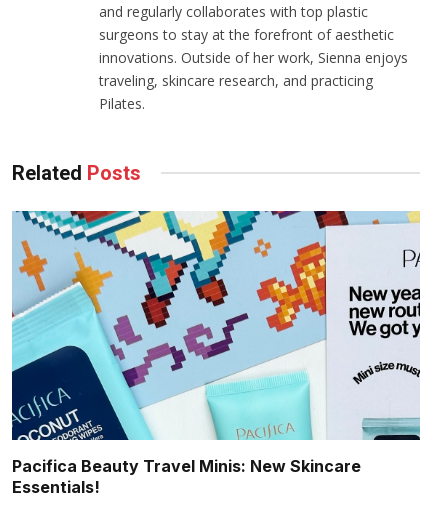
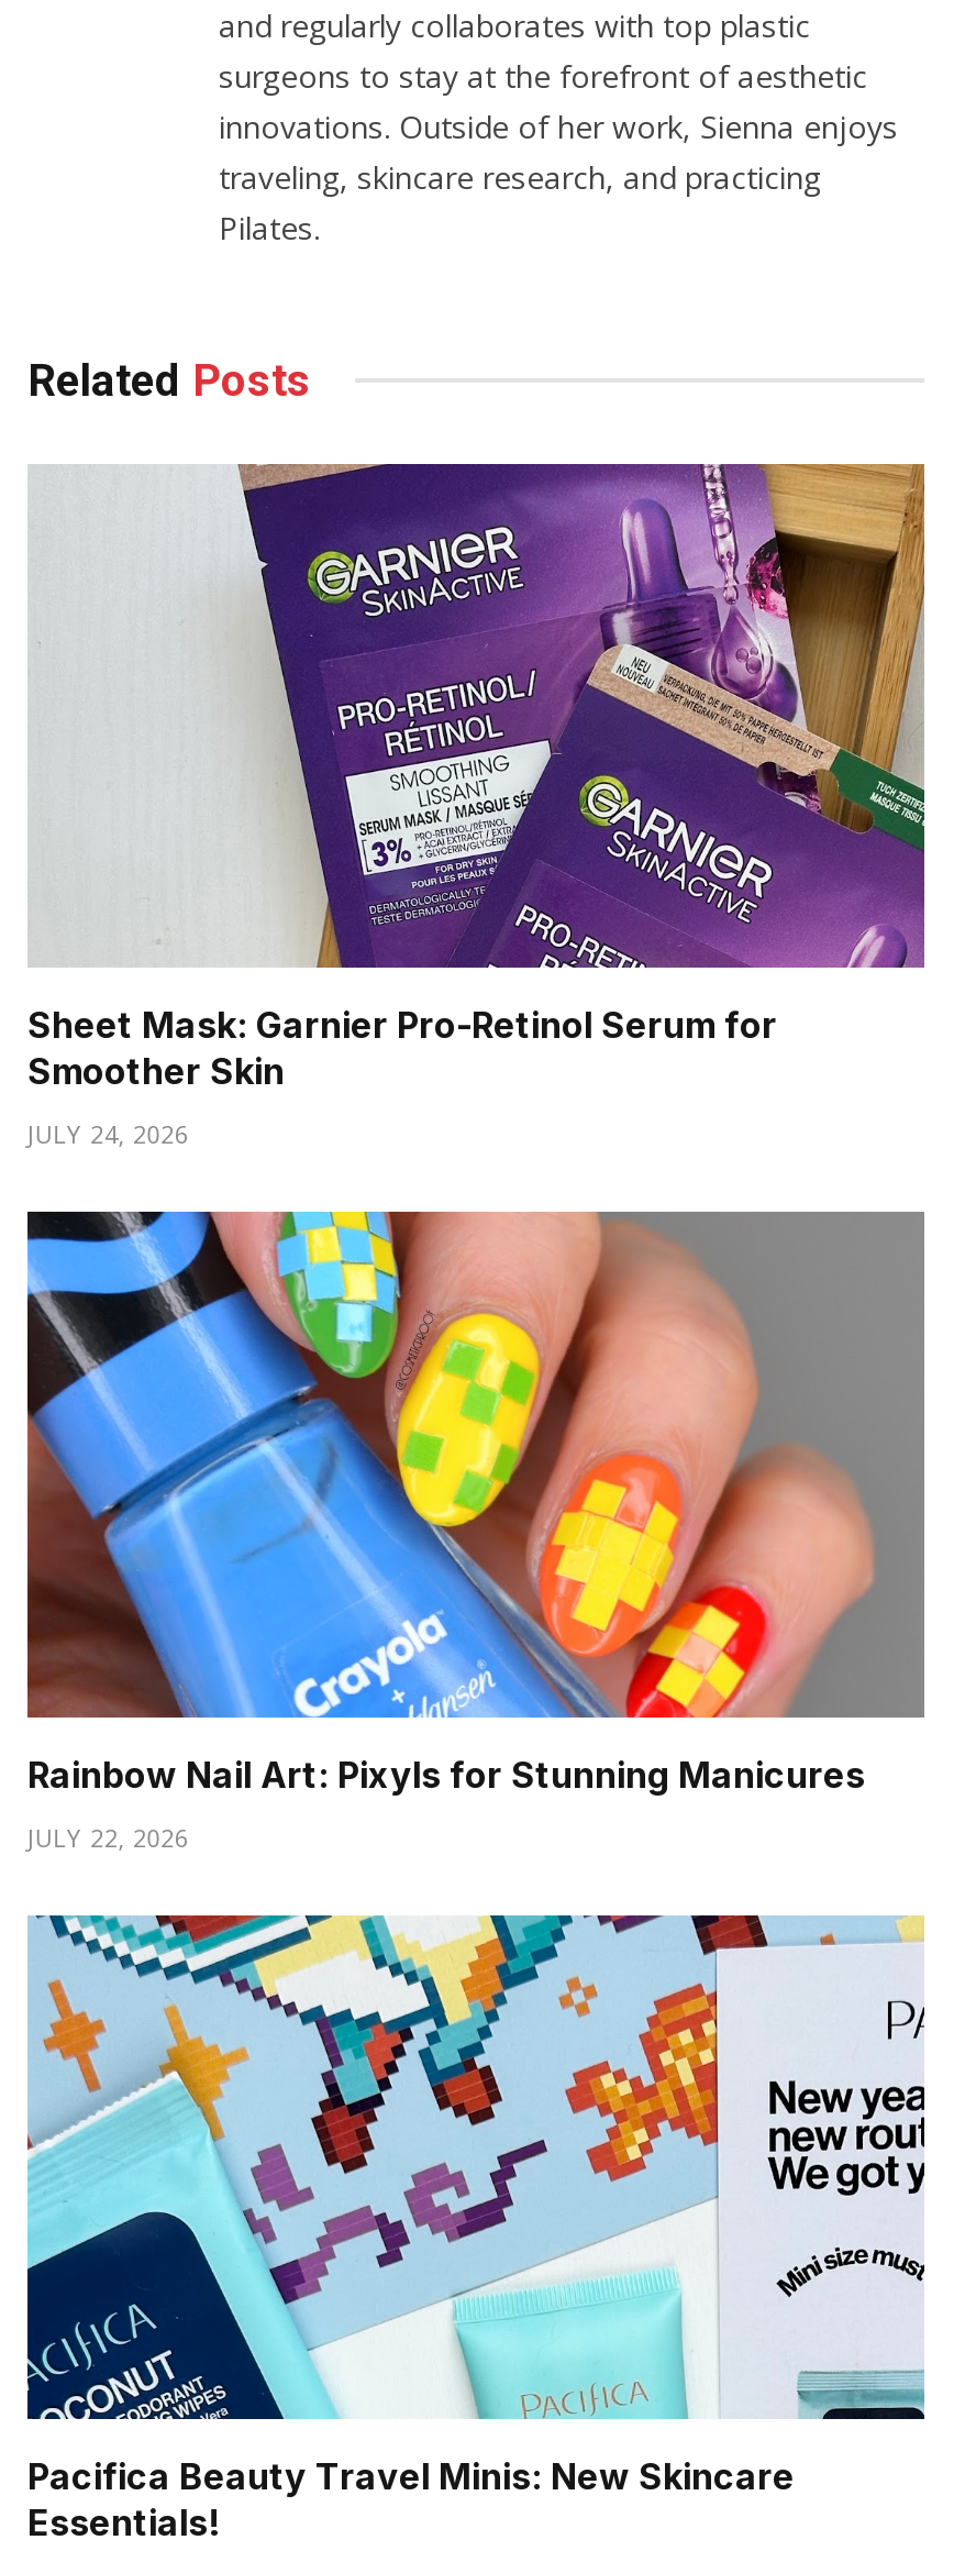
none -> [25,1210,927,1853] [image] | Rainbow Nail Art: Pixyls for Stunning Manicures | JULY 22, 2026
none -> [27,462,927,1151] [image] | Sheet Mask: Garnier Pro-Retinol Serum for | Smoother Skin | JULY 24, 2026

